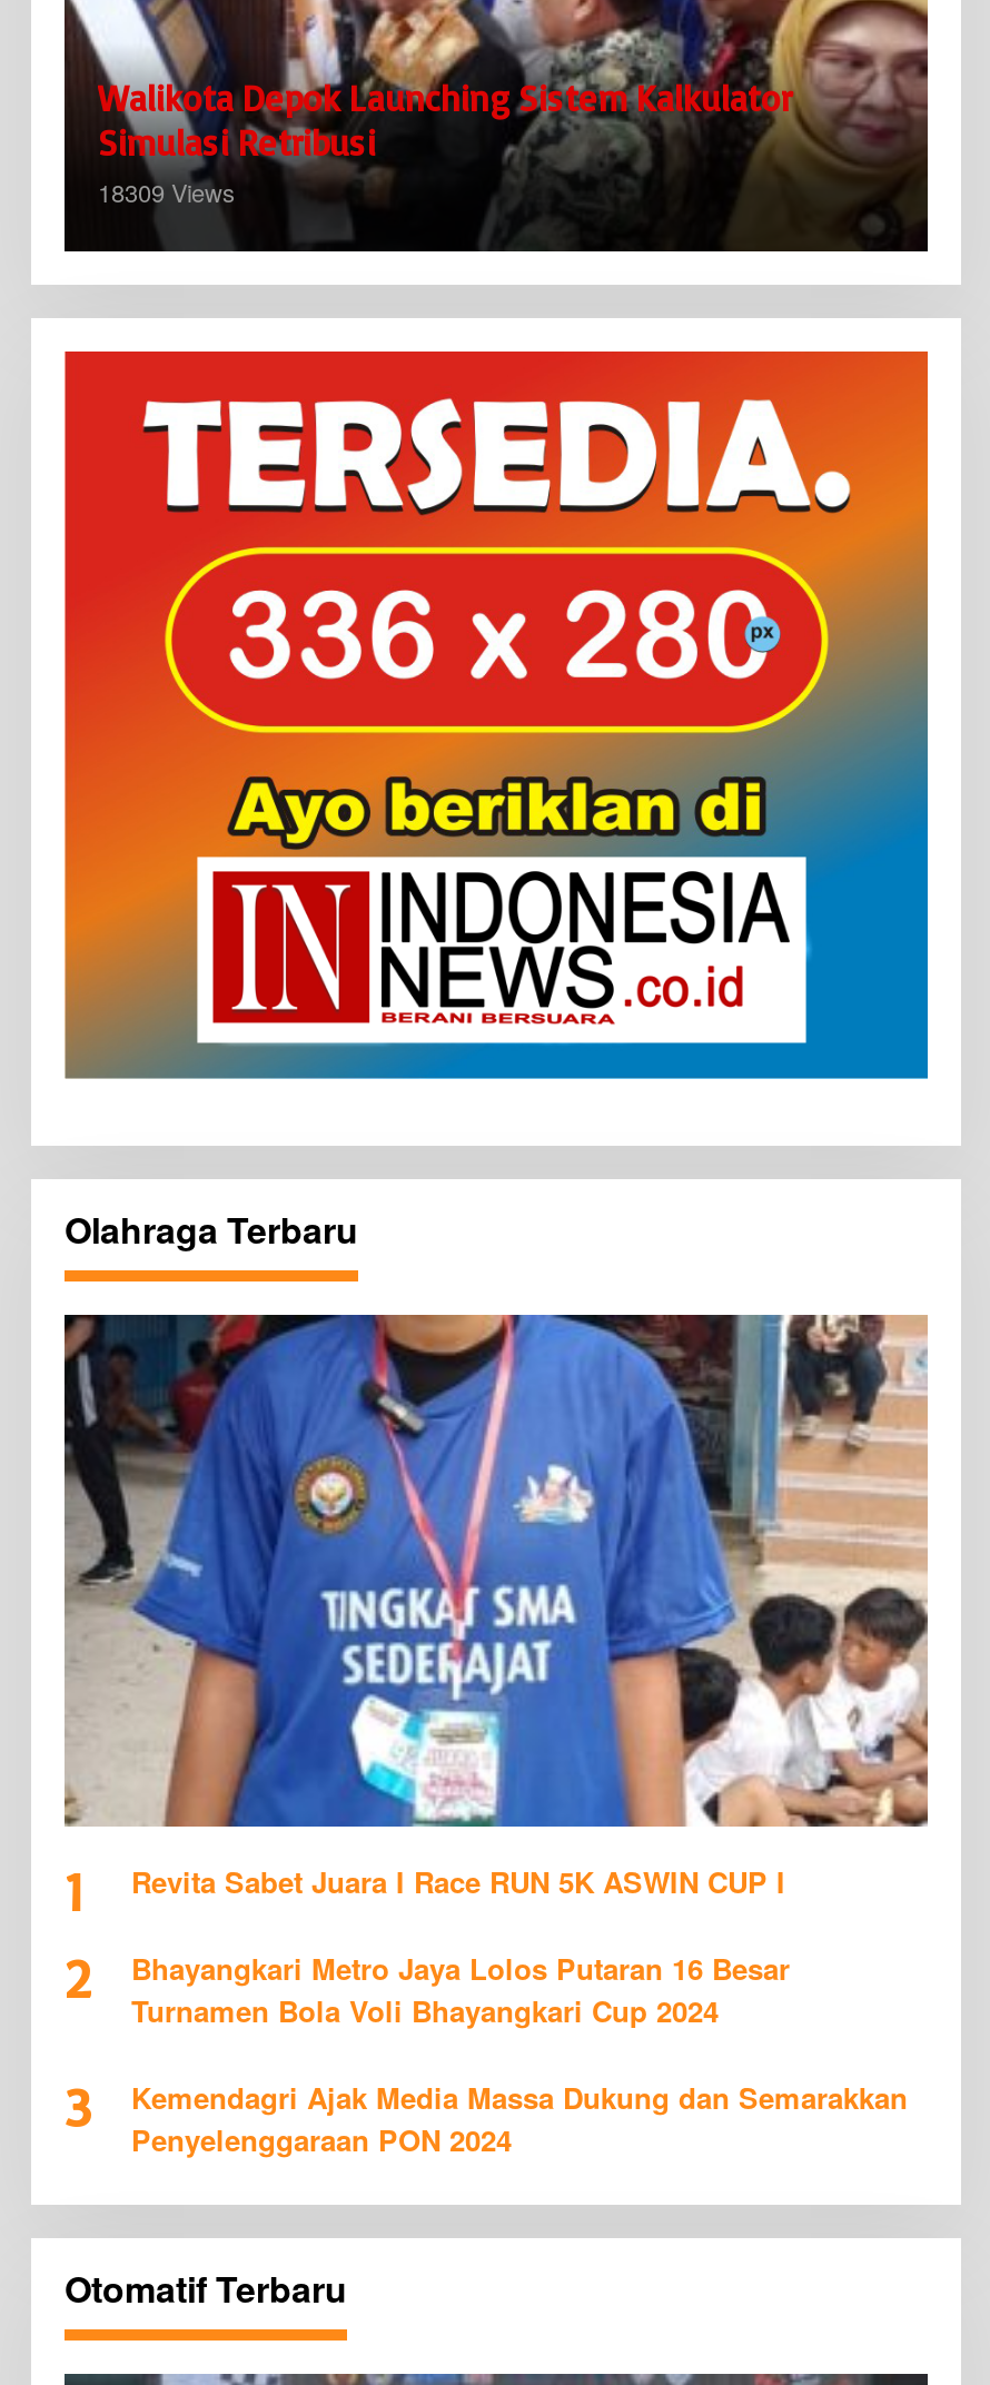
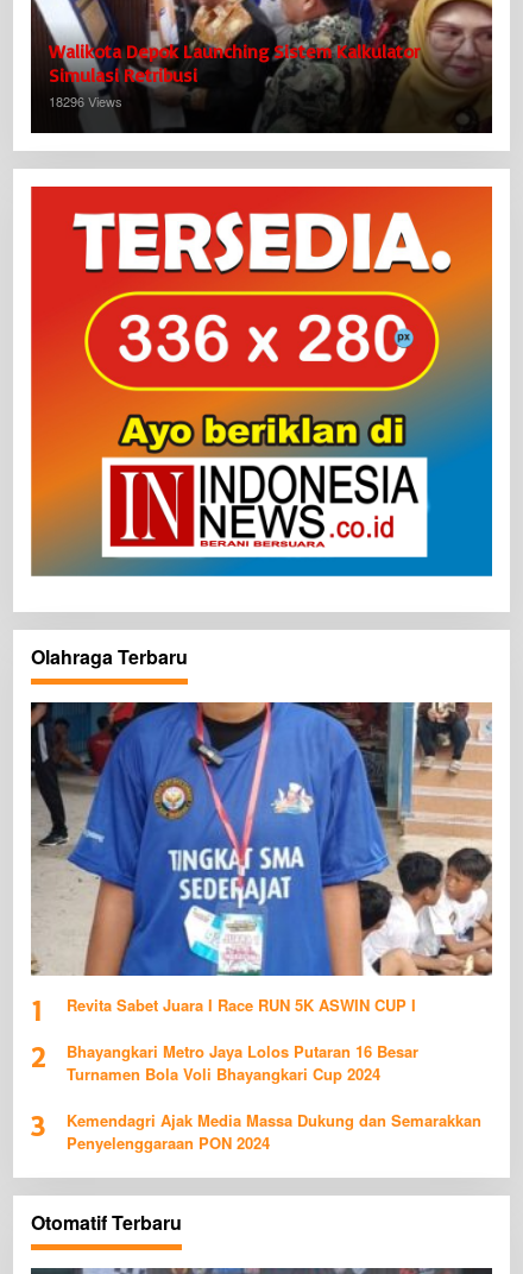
[98,172,236,208] 18309 Views -> [49,92,122,111] 18296 Views

